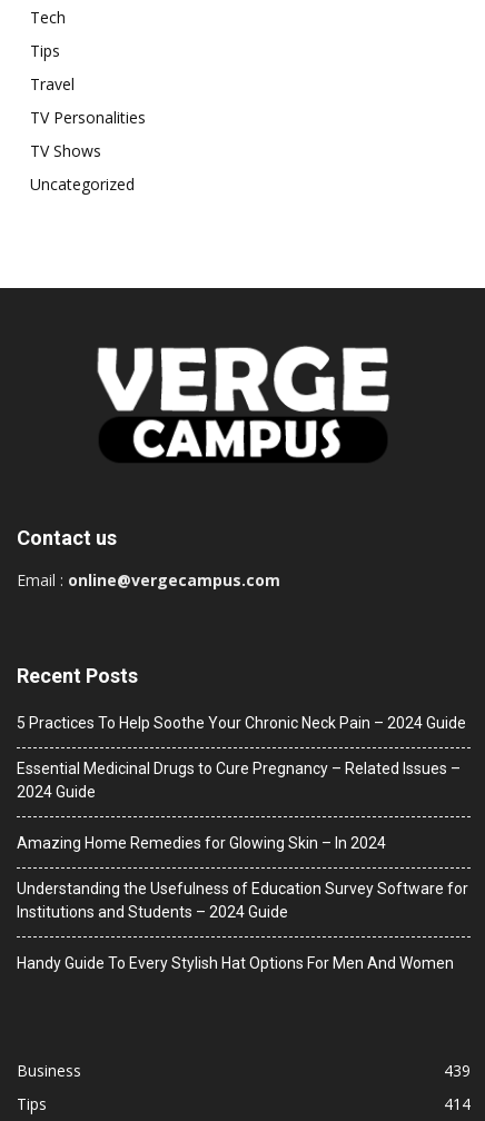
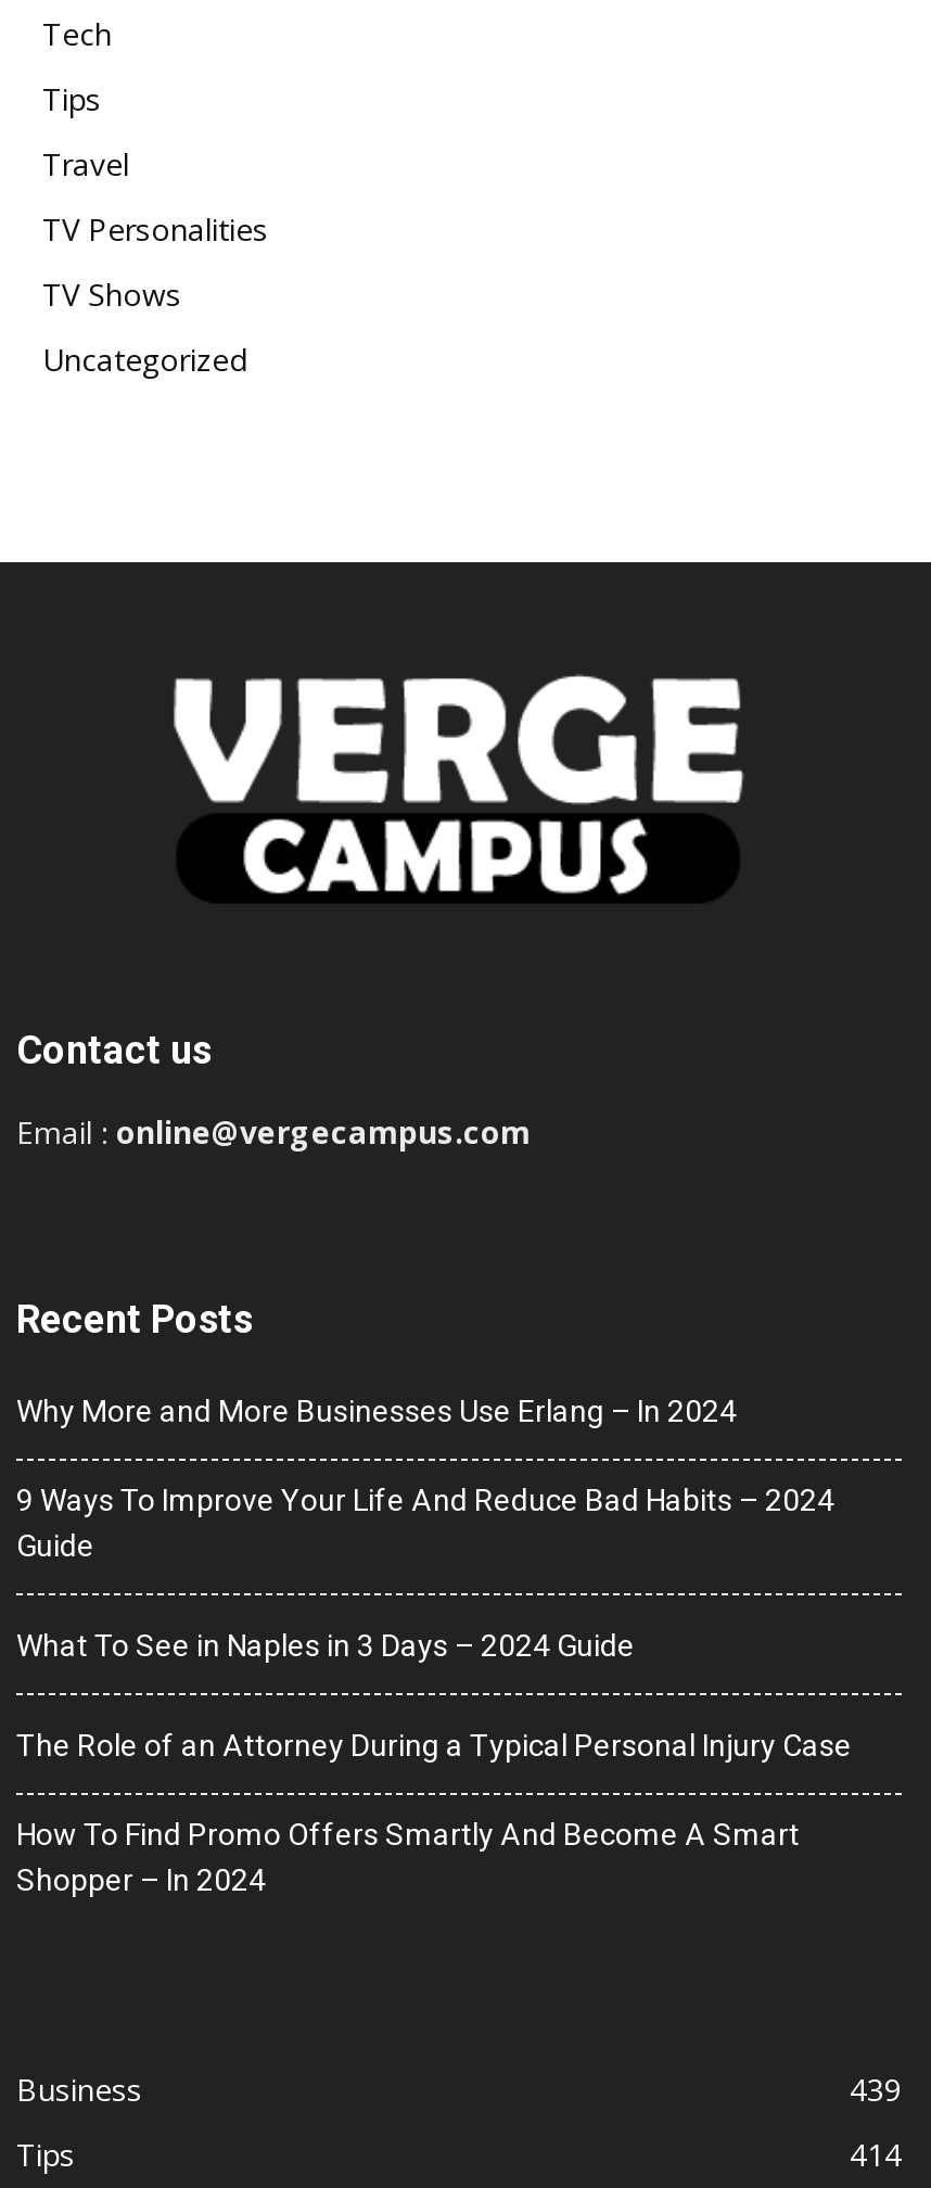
[17,714,466,732] 5 Practices To Help Soothe Your Chronic Neck Pain – 2024 Guide -> [16,1394,737,1429] Why More and More Businesses Use Erlang – In 2024
[17,760,461,801] Essential Medicinal Drugs to Cure Pregnancy – Related Issues – | 2024 Guide -> [16,1483,834,1564] 9 Ways To Improve Your Life And Reduce Bad Habits – 2024 | Guide
[17,834,386,852] Amazing Home Remedies for Glowing Skin – In 2024 -> [16,1629,635,1663] What To See in Naples in 3 Days – 2024 Guide
[17,880,468,921] Understanding the Usefulness of Education Survey Software for | Institutions and Students – 2024 Guide -> [16,1728,852,1763] The Role of an Attorney During a Typical Personal Injury Case
[17,955,454,972] Handy Guide To Every Stylish Hat Options For Men And Women -> [16,1817,800,1898] How To Find Promo Offers Smartly And Become A Smart | Shopper – In 2024

